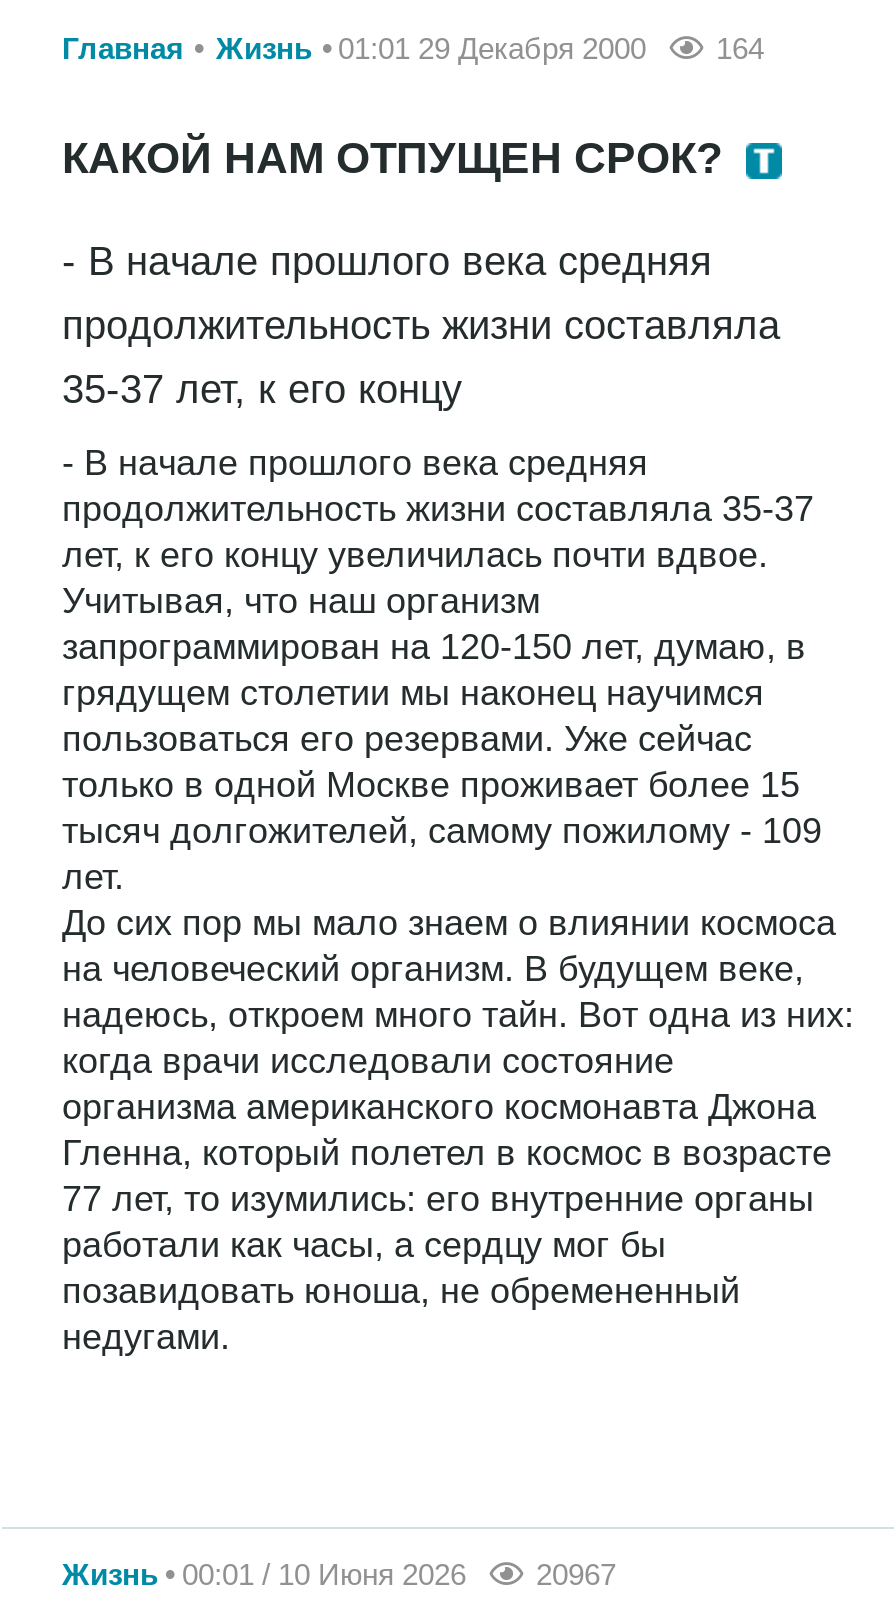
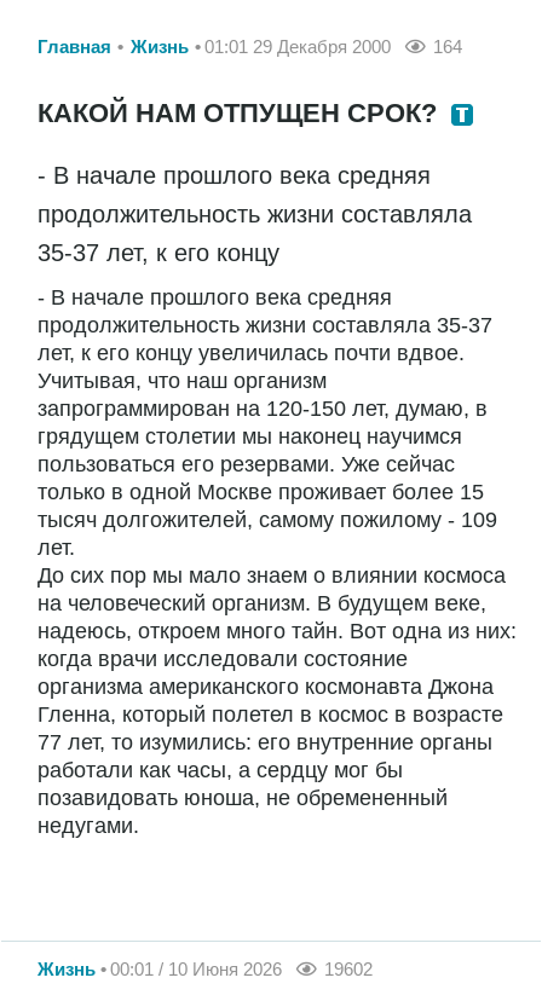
[536,1557,616,1591] 20967 -> [324,959,373,980] 19602

